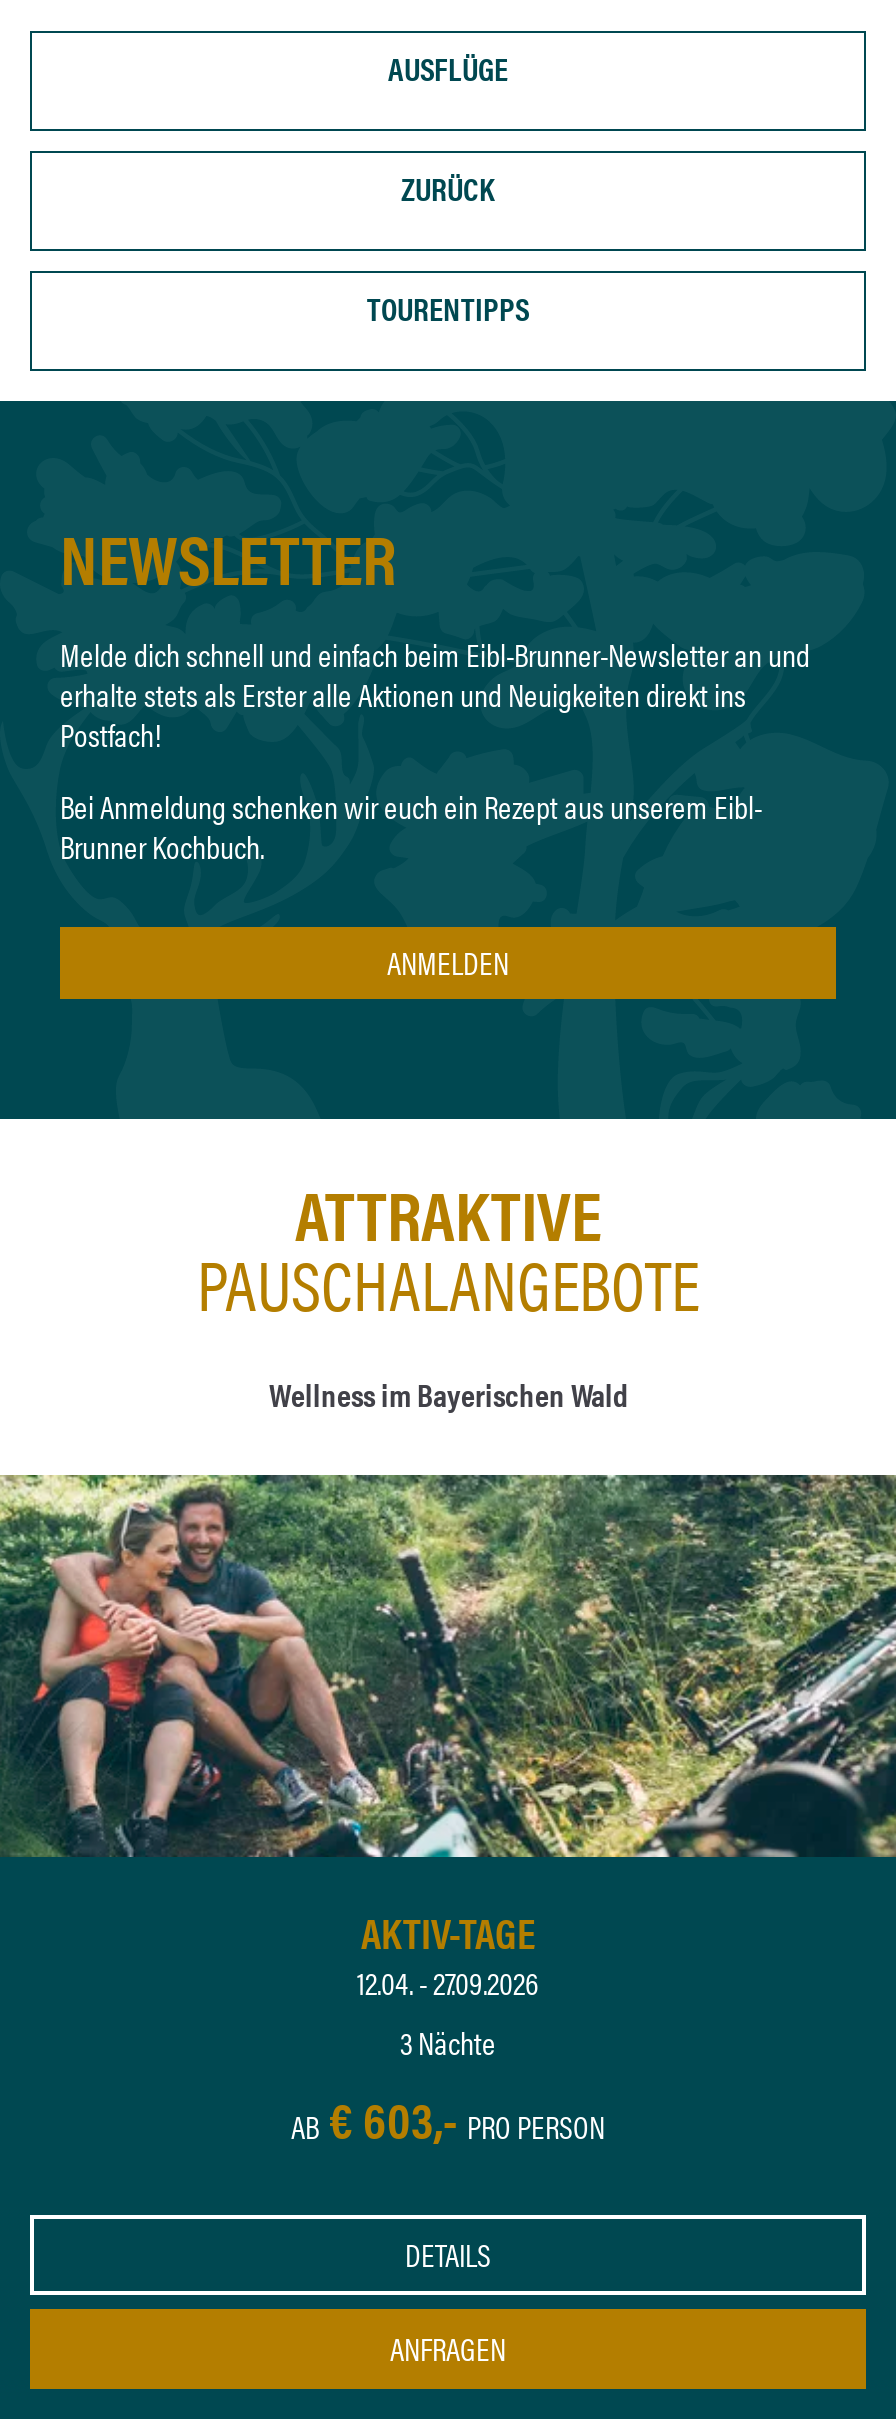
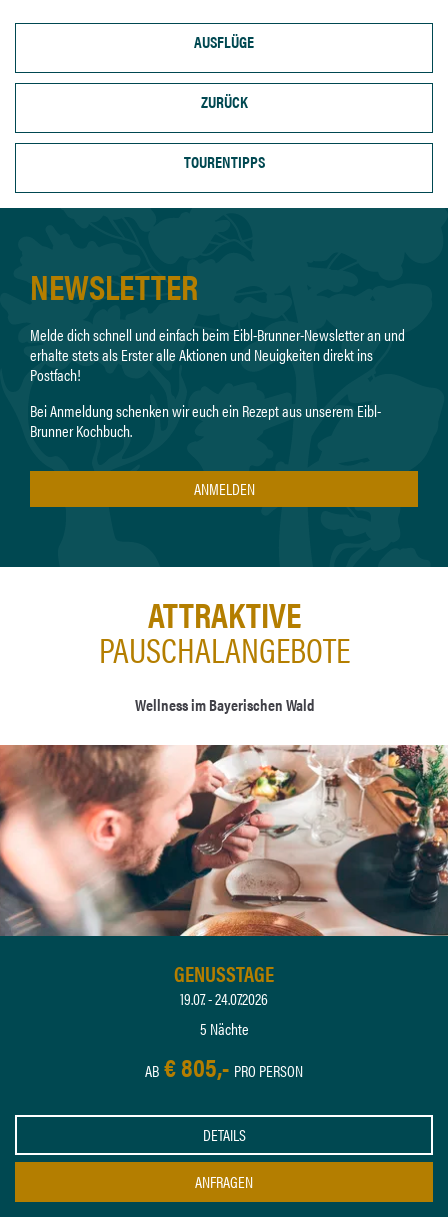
[6,1473,890,2156] [image] | AKTIV-TAGE | 12.04. - 27.09.2026 | 3 Nächte | AB € 603,- PRO PERSON -> [3,744,445,1085] [image] | GENUSSTAGE | 19.07. - 24.07.2026 | 5 Nächte | AB € 805,- PRO PERSON

